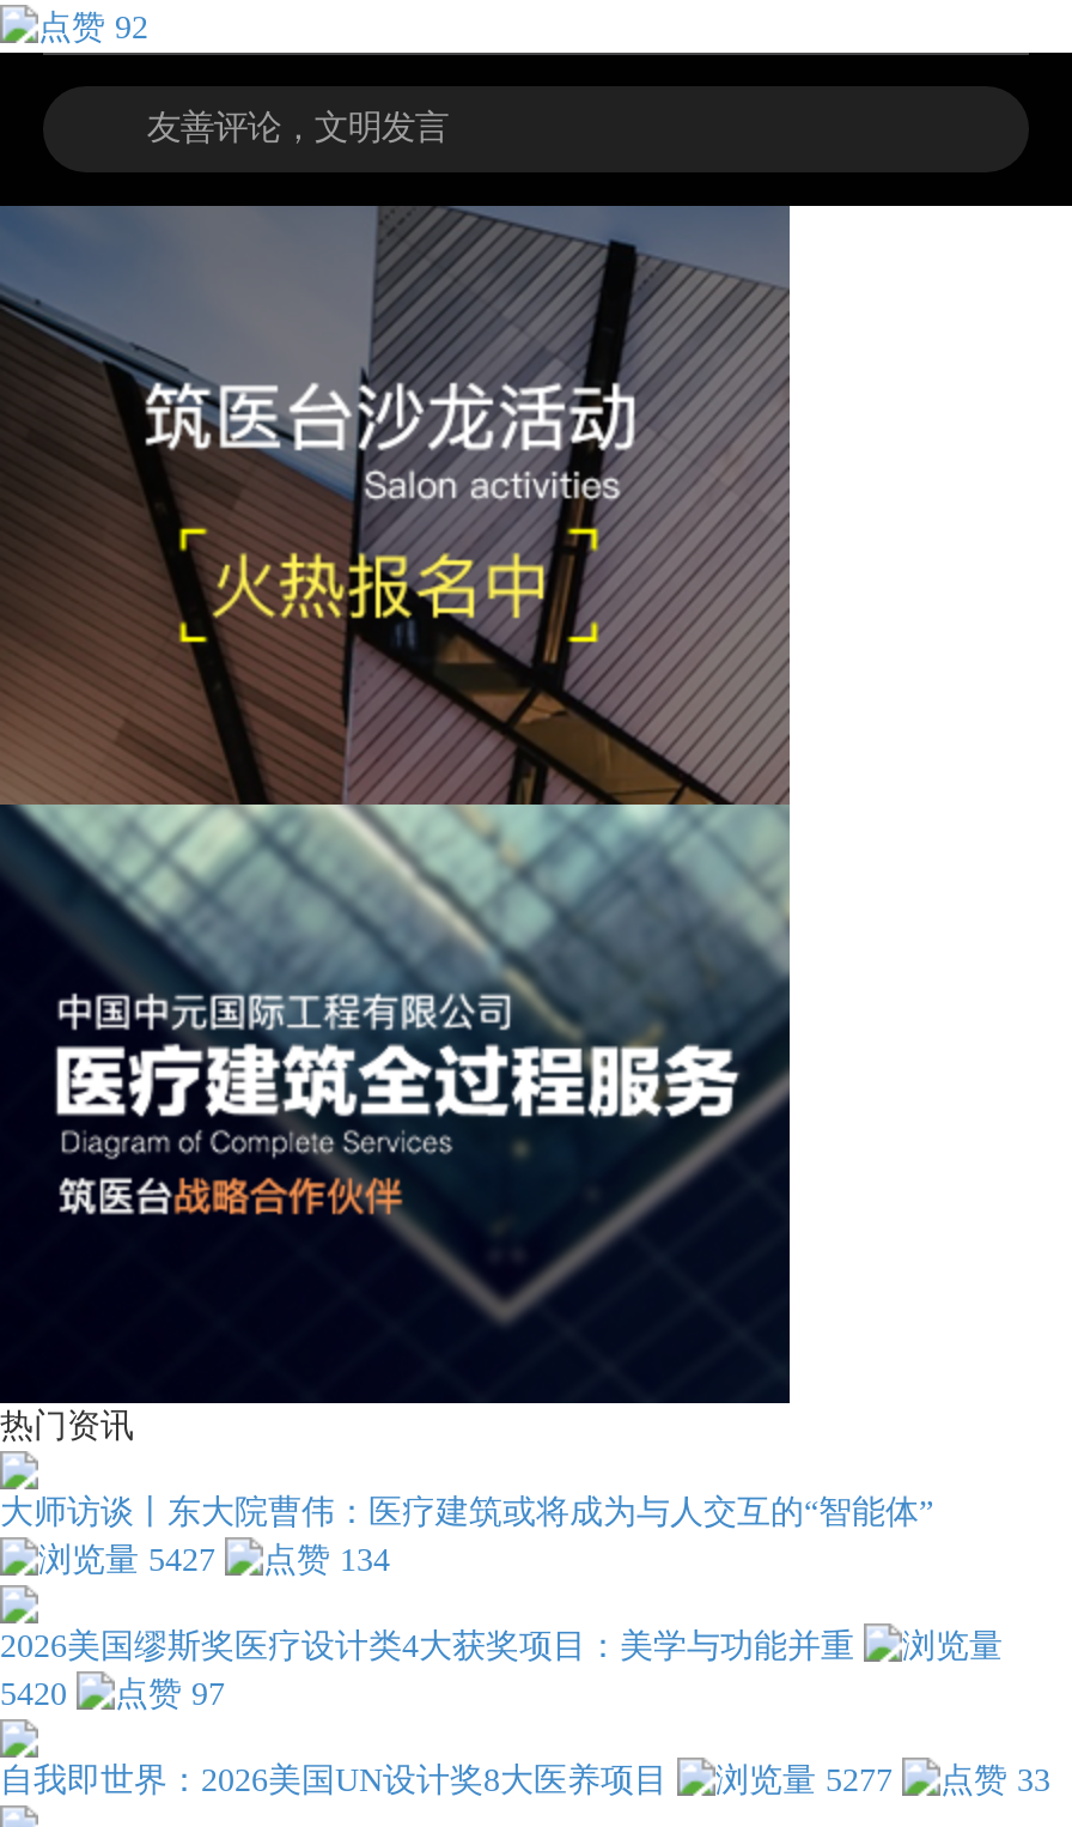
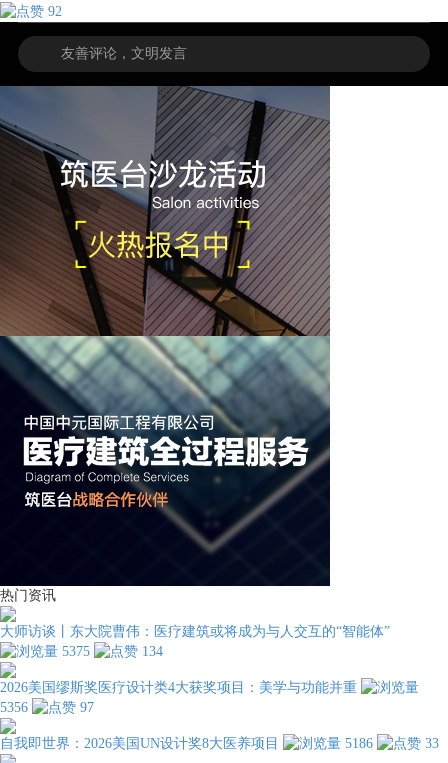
[148,1541,215,1577] 5427 -> [62,644,90,659] 5375
[0,1675,67,1711] 5420 -> [0,700,28,715] 5356
[826,1762,893,1798] 5277 -> [345,736,373,751] 5186

